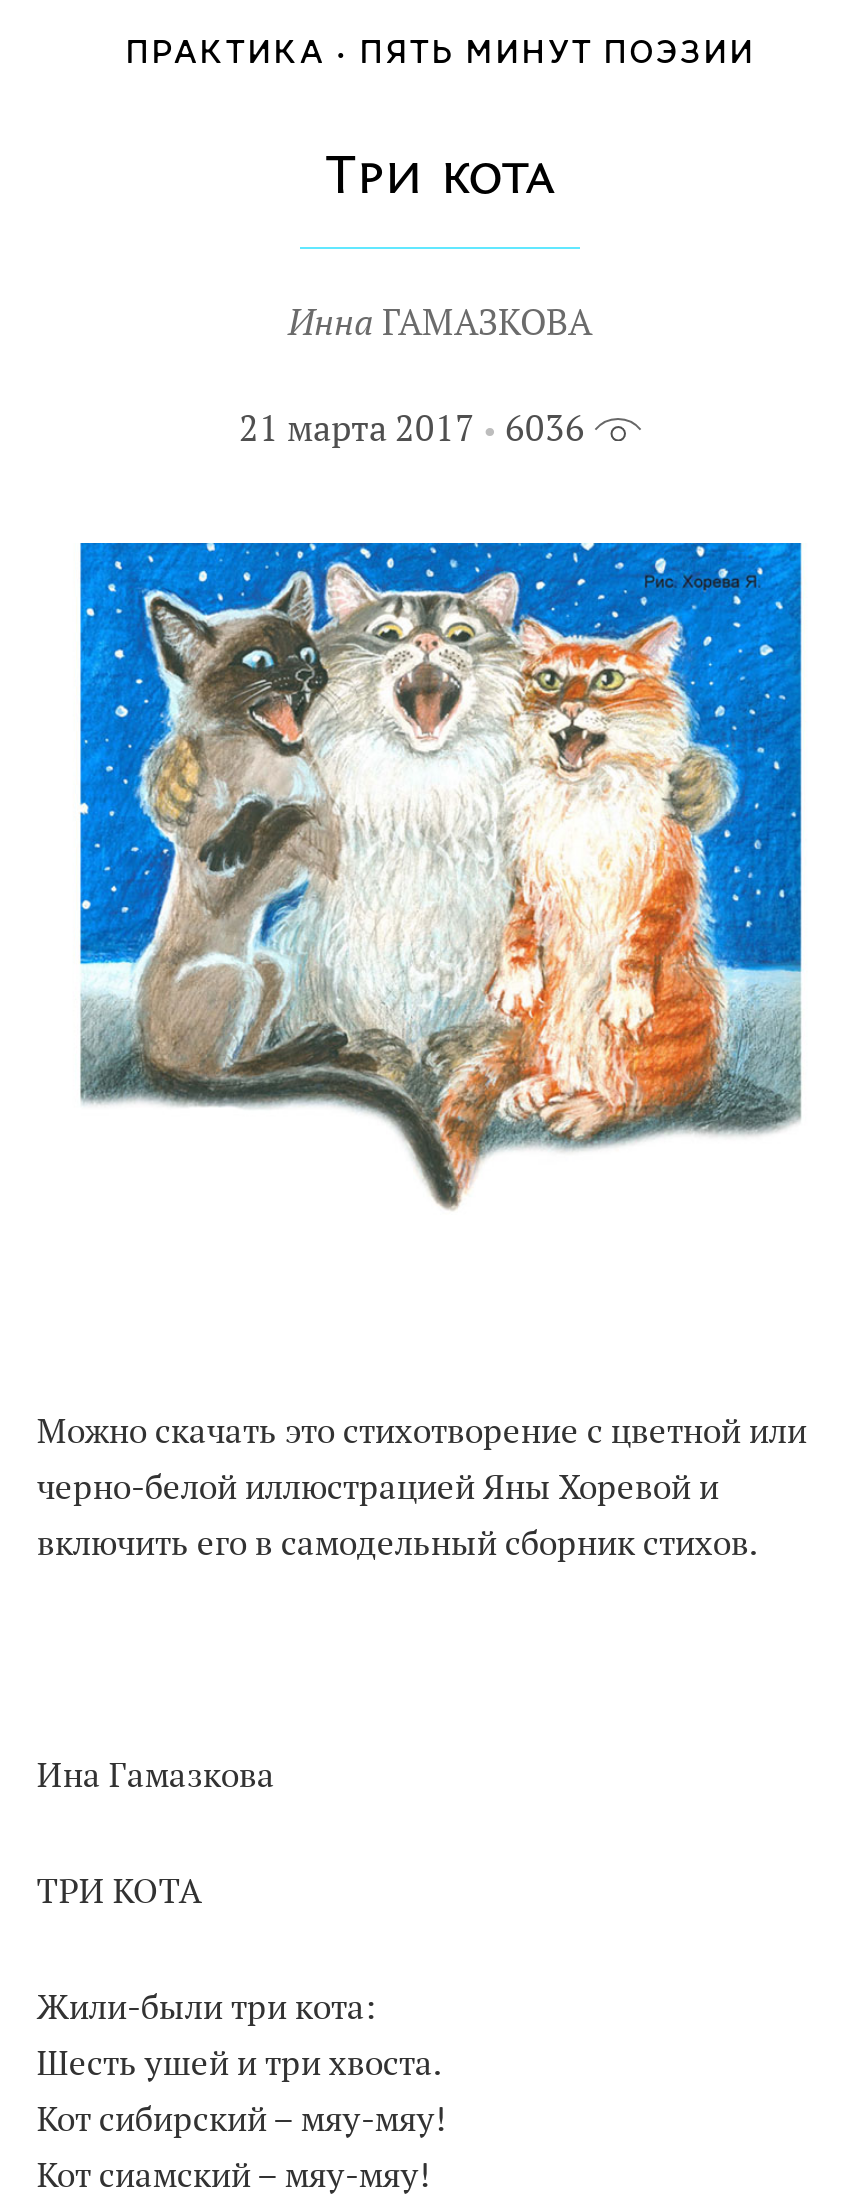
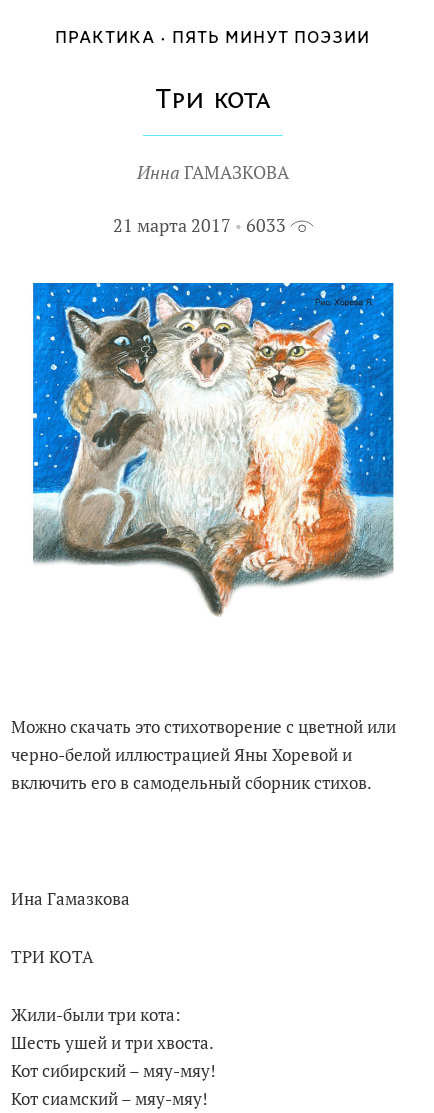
[239,405,593,451] 21 марта 2017 6036 -> [112,214,289,237] 21 марта 2017 6033

